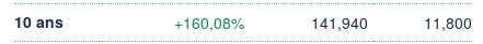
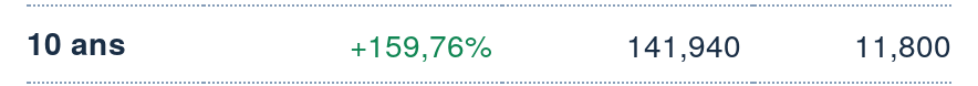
[174,12,244,33] +160,08% -> [350,22,491,66] +159,76%

